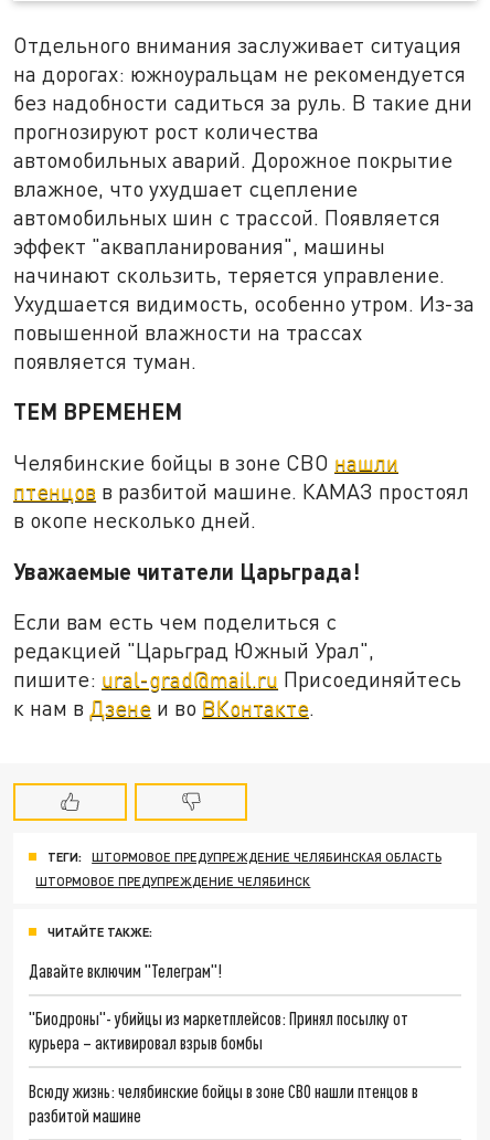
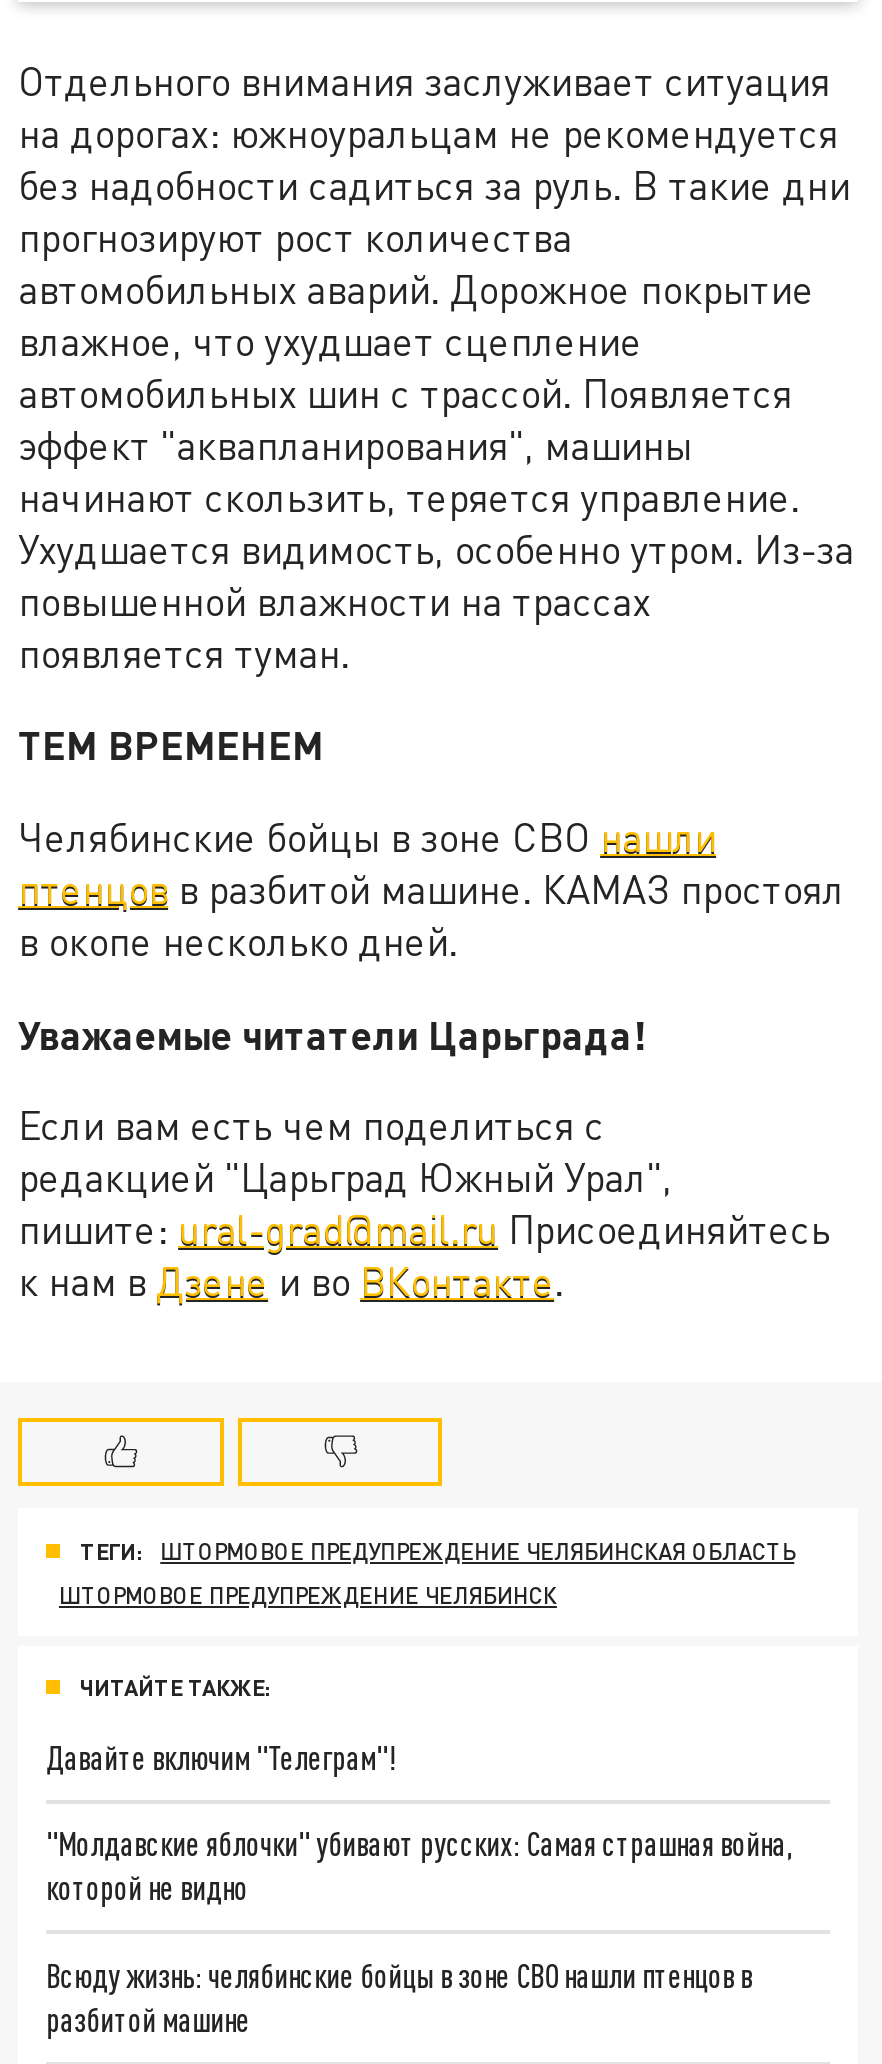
[29,1008,408,1053] "Биодроны"- убийцы из маркетплейсов: Принял посылку от | курьера – активировал взрыв бомбы -> [46,1825,792,1907] "Молдавские яблочки" убивают русских: Самая страшная война, | которой не видно

